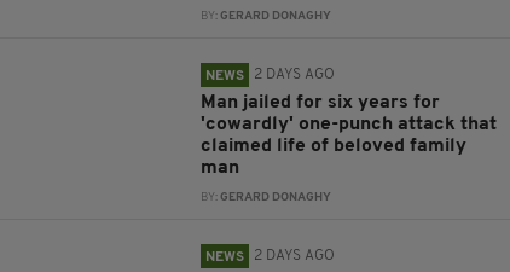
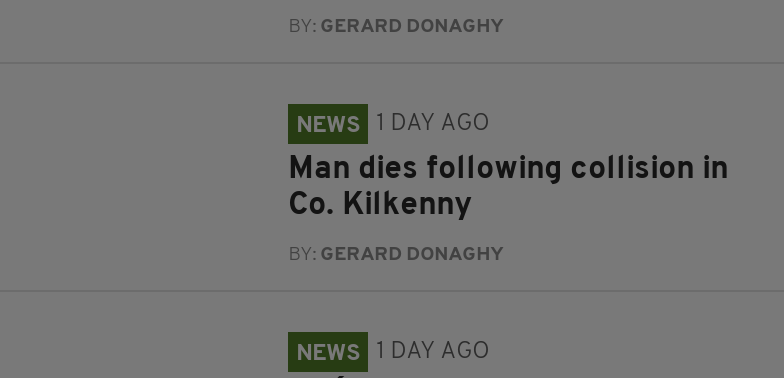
[206,68,335,83] NEWS 2 DAYS AGO -> [296,112,490,138] NEWS 1 DAY AGO
[201,93,497,178] Man jailed for six years for | 'cowardly' one-punch attack that | claimed life of beloved family | man -> [288,154,728,222] Man dies following collision in | Co. Kilkenny
[206,249,335,265] NEWS 2 DAYS AGO -> [296,340,490,366] NEWS 1 DAY AGO

